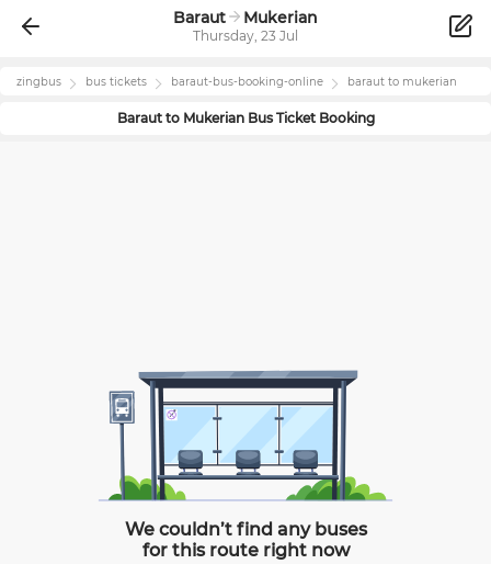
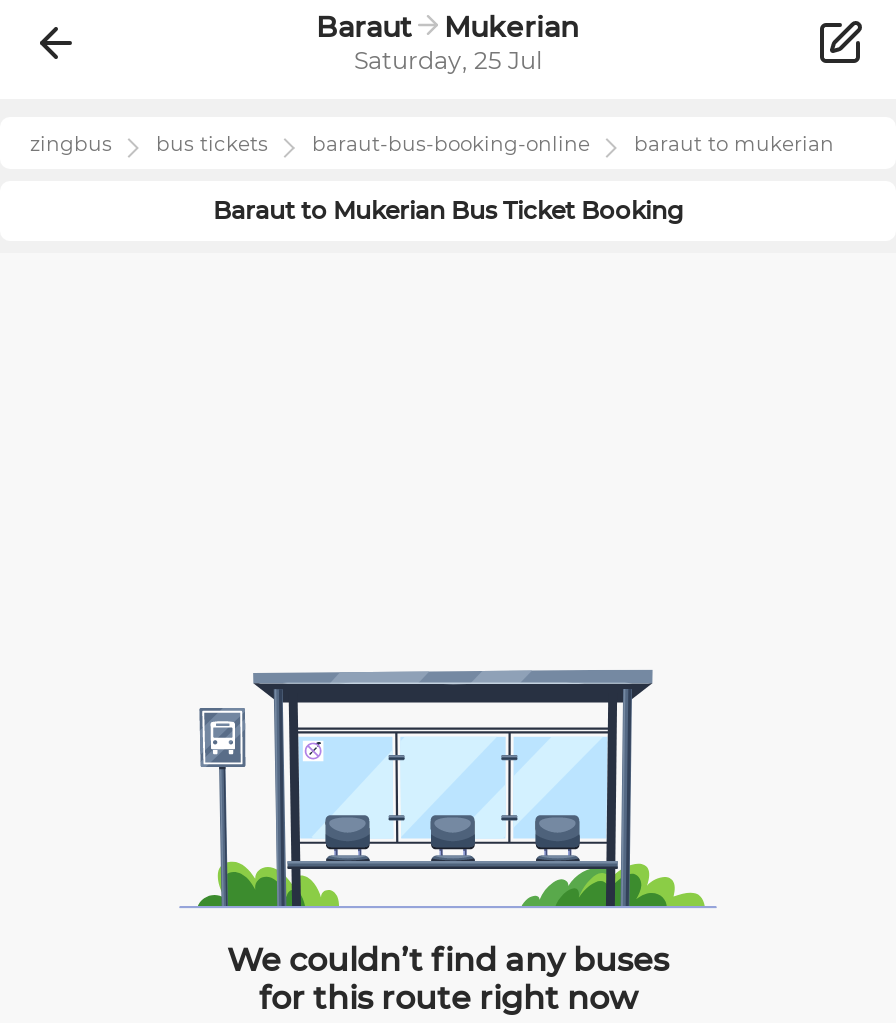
[193,27,298,44] Thursday, 23 Jul -> [354,45,542,75] Saturday, 25 Jul

